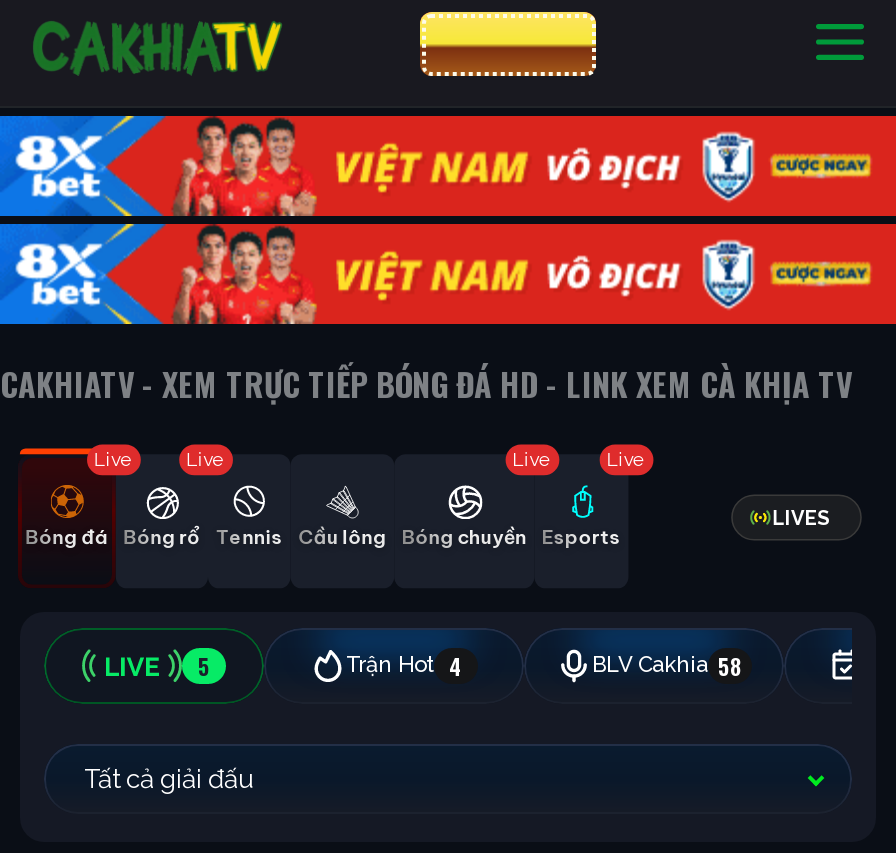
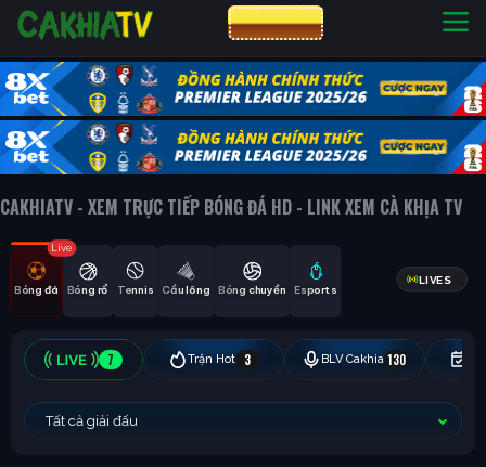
[10,114,890,326] [image] -> [4,61,483,176] [image]
[186,447,226,469] Live -> none
[512,447,553,469] Live -> none
[606,447,647,469] Live -> none
[198,649,742,681] 5 | Trận Hot 4 | BLV Cakhia 58 -> [107,351,405,368] 7 | Trận Hot | 3 | BLV Cakhia 130

